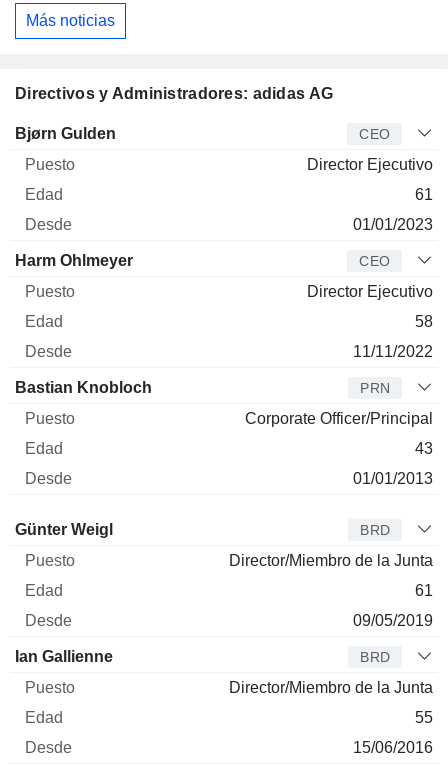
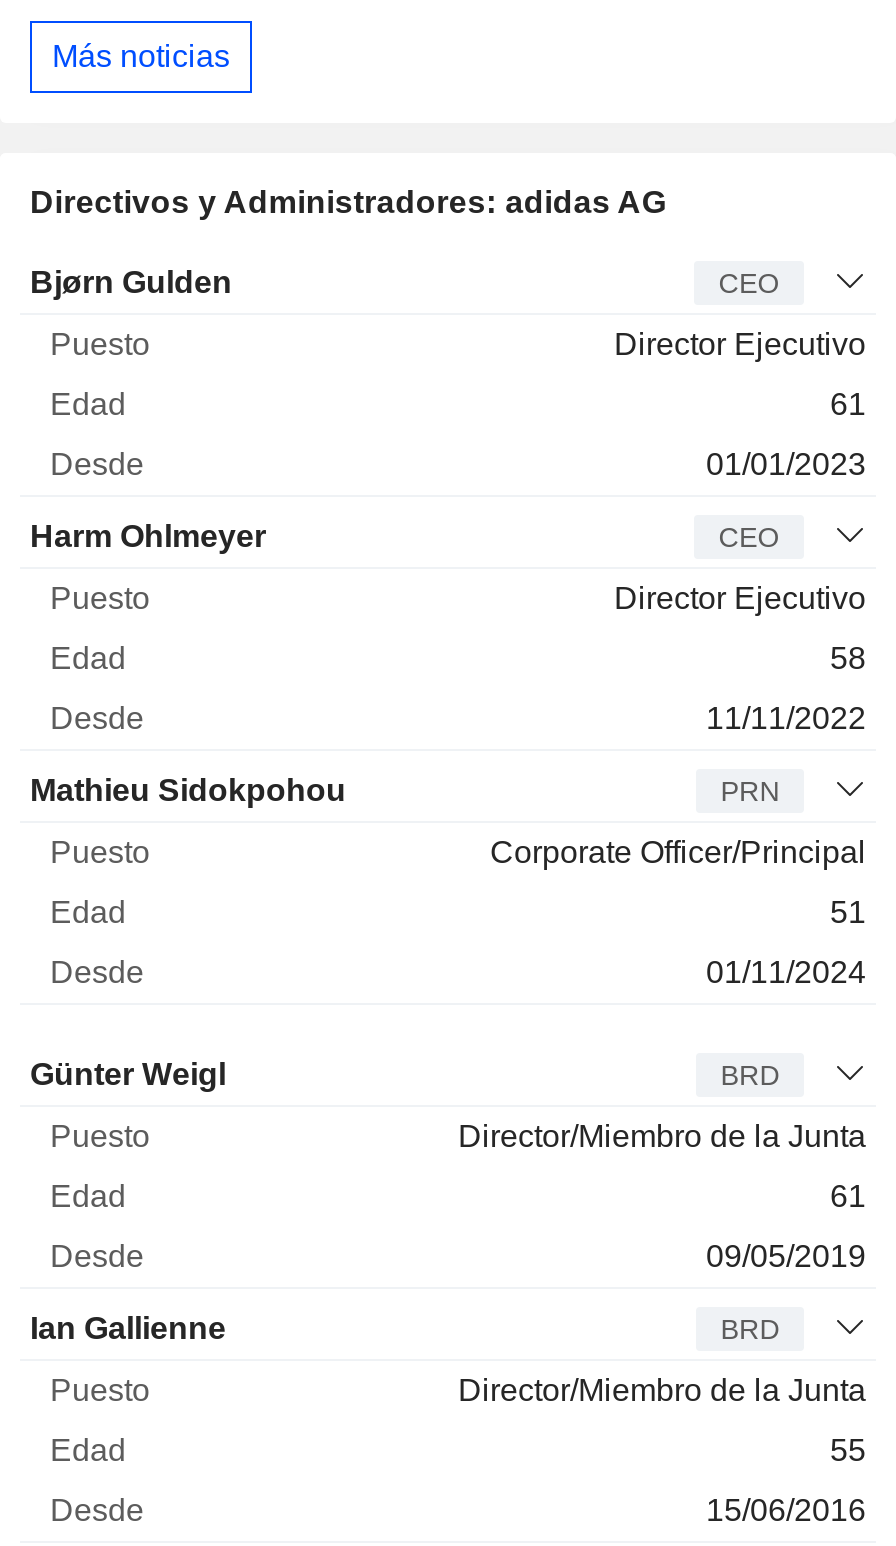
[15,379,152,396] Bastian Knobloch -> [30,772,346,806] Mathieu Sidokpohou
[415,440,433,457] 43 -> [830,894,866,928] 51
[353,470,433,487] 01/01/2013 -> [706,954,866,988] 01/11/2024

